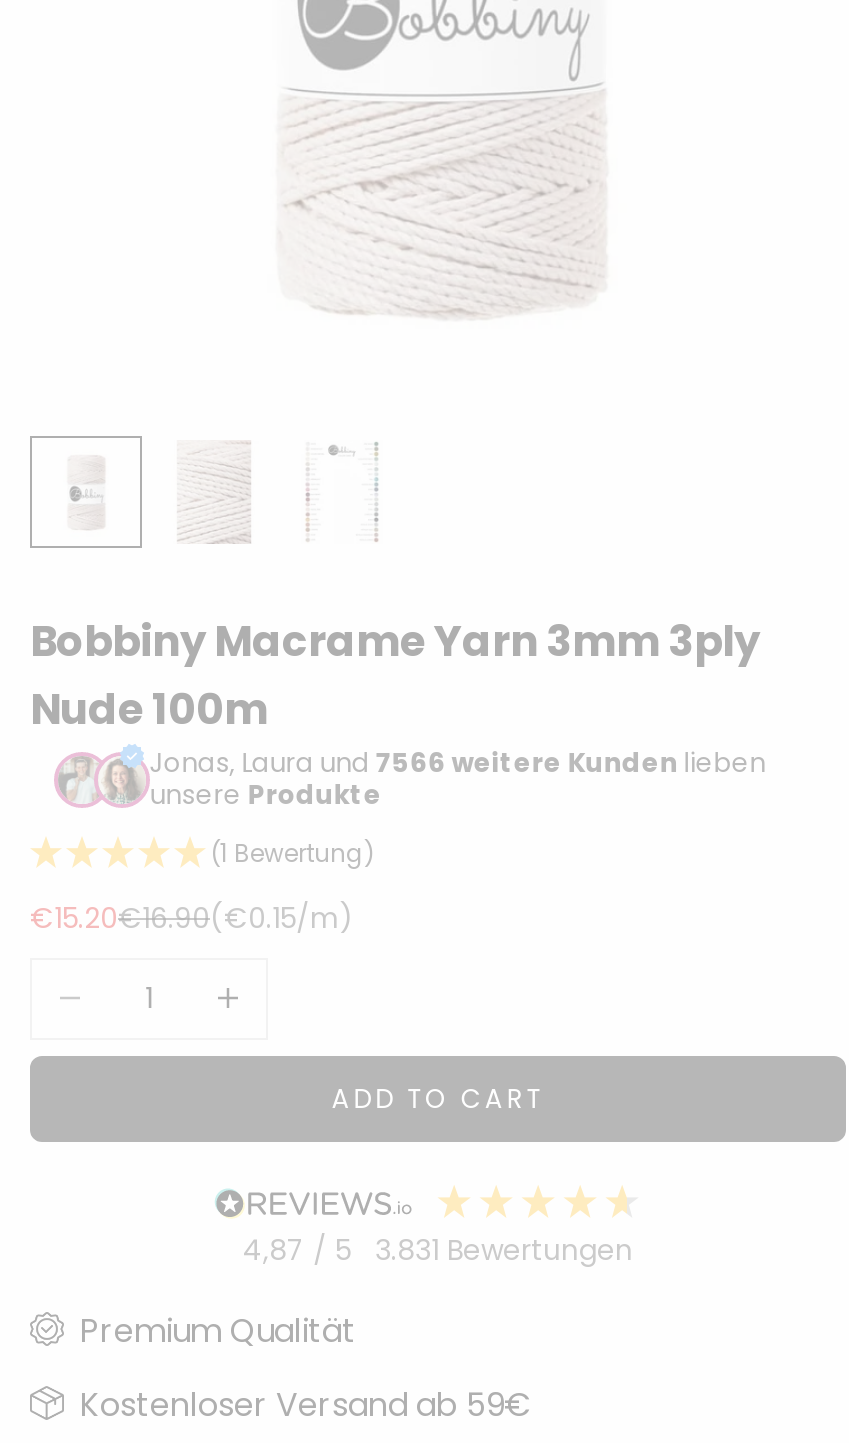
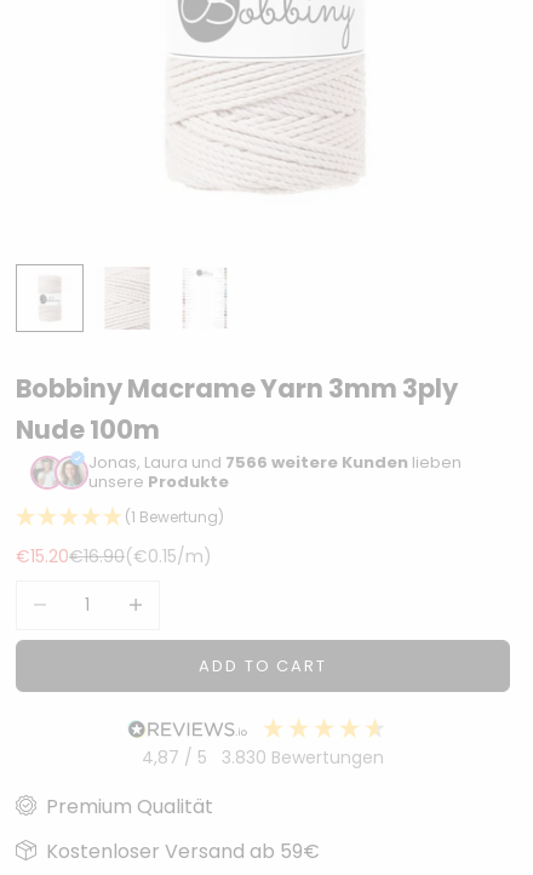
[243,1231,633,1271] 4,87 / 5 3.831 Bewertungen -> [142,746,384,770] 4,87 / 5 3.830 Bewertungen

